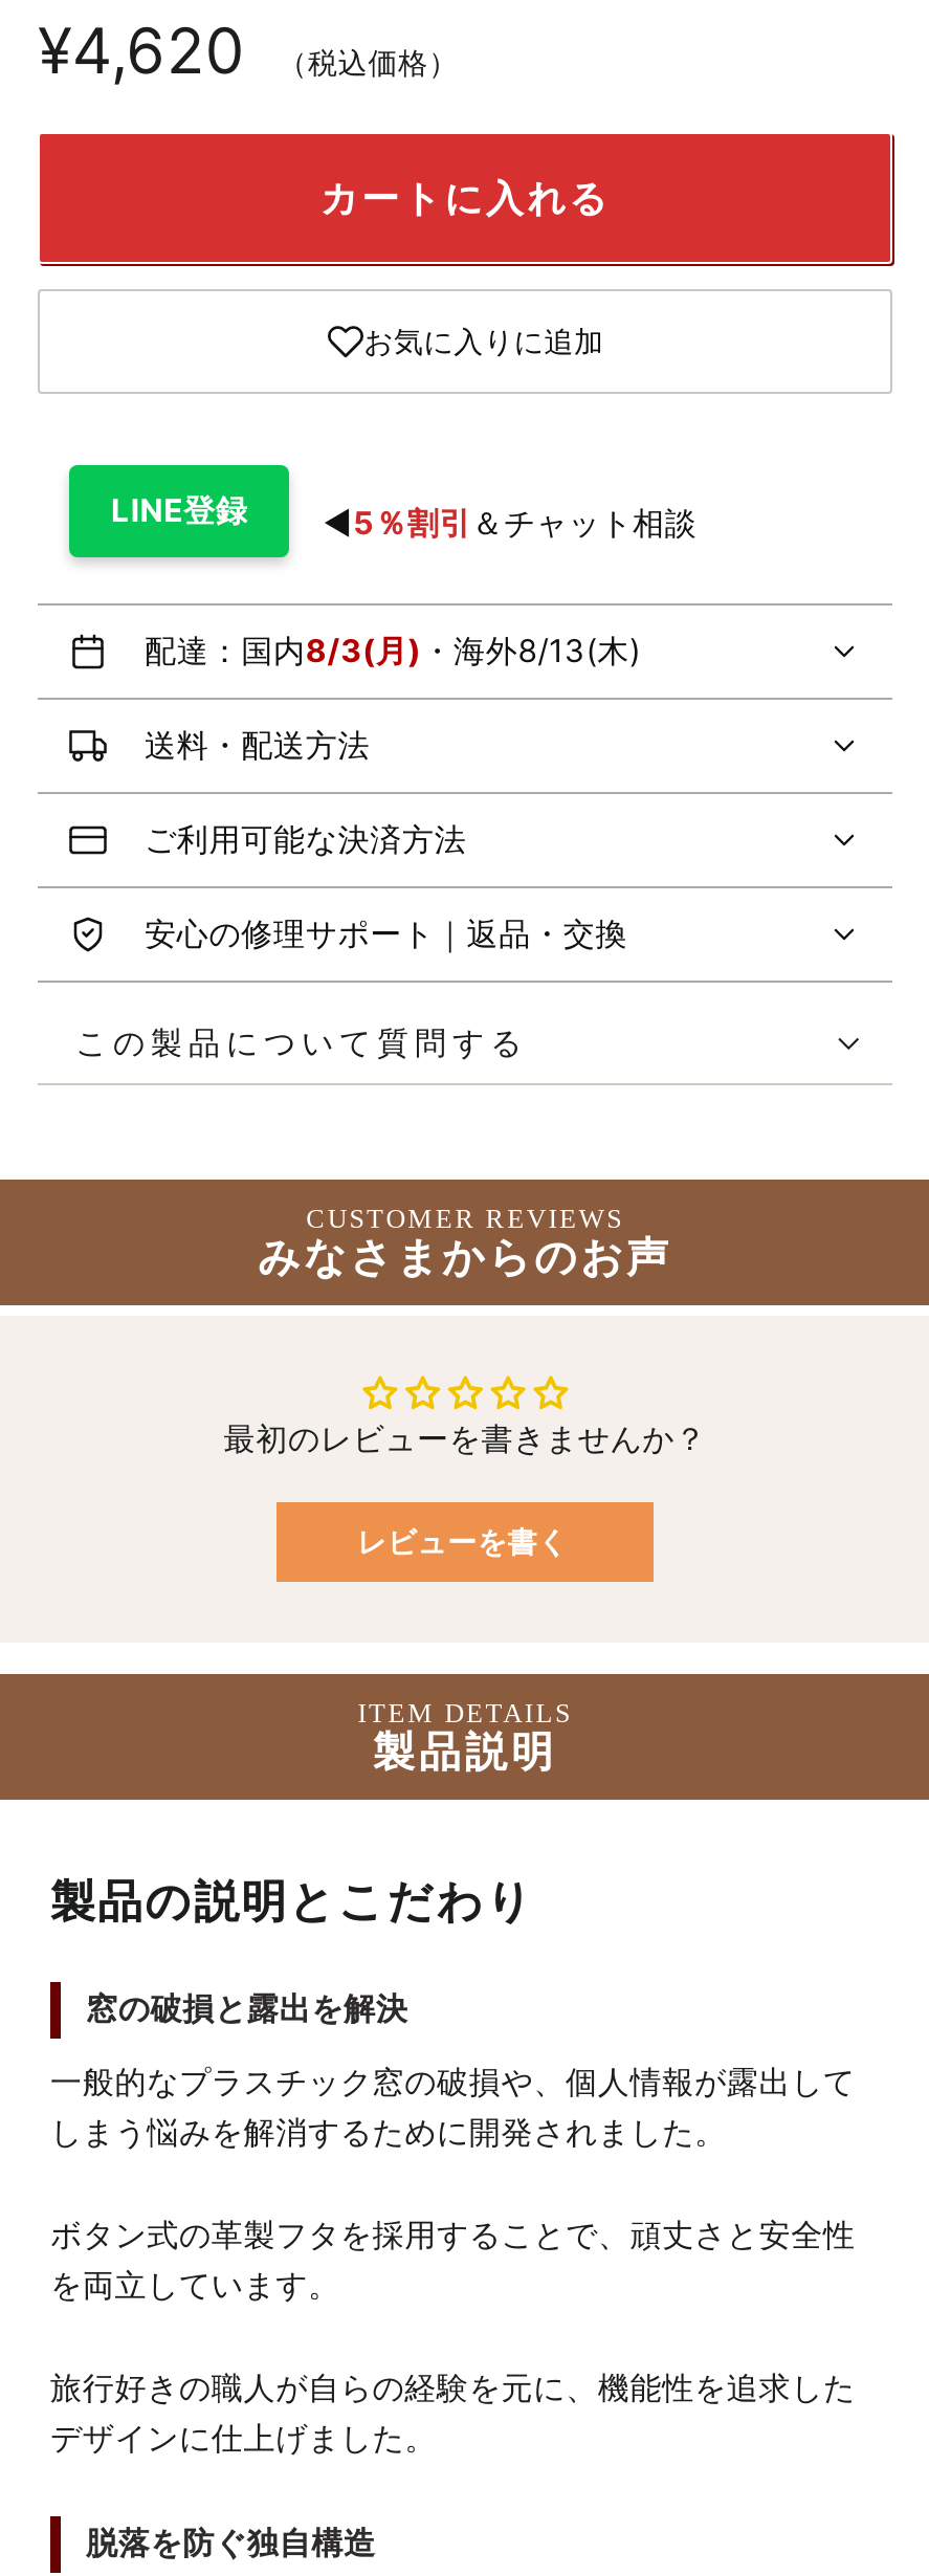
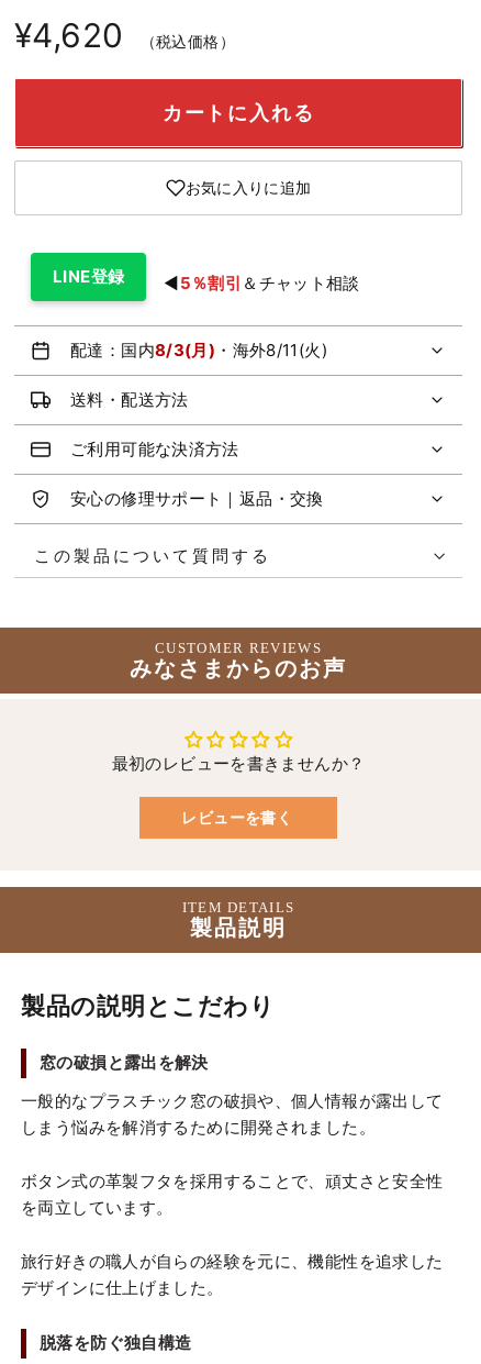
[145,631,641,671] 配達：国内8/3(月)・海外8/13(木) -> [70,340,327,361] 配達：国内8/3(月)・海外8/11(火)

